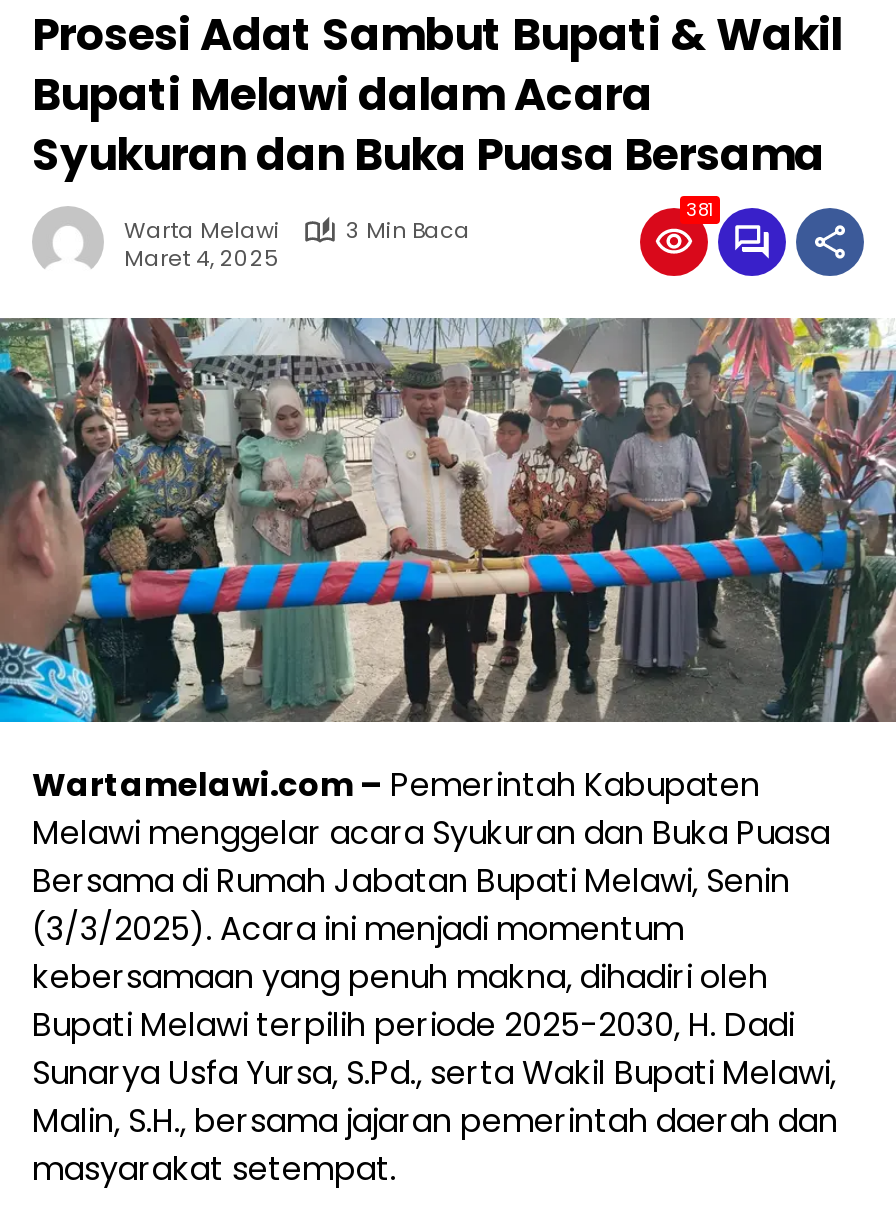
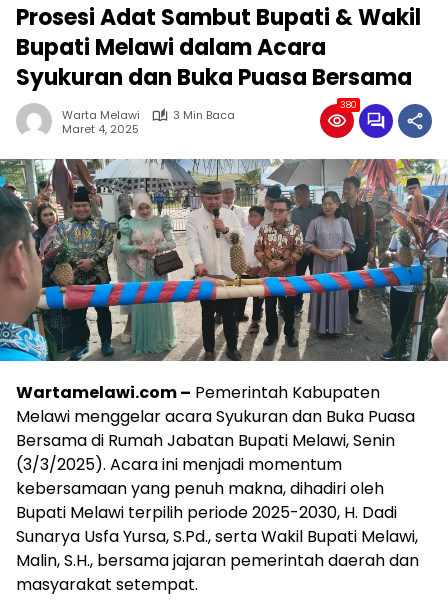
[686,198,714,222] 381 -> [340,99,357,111] 380

